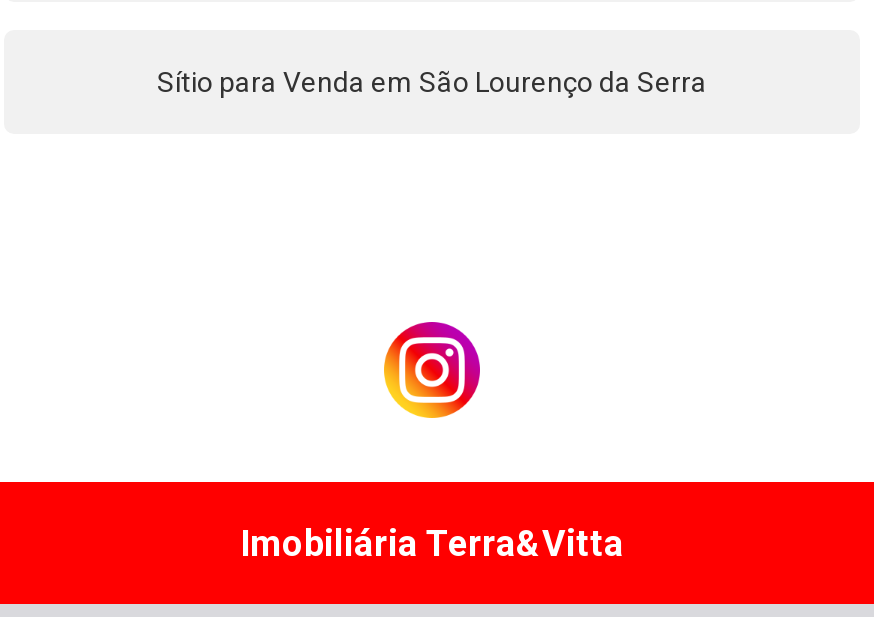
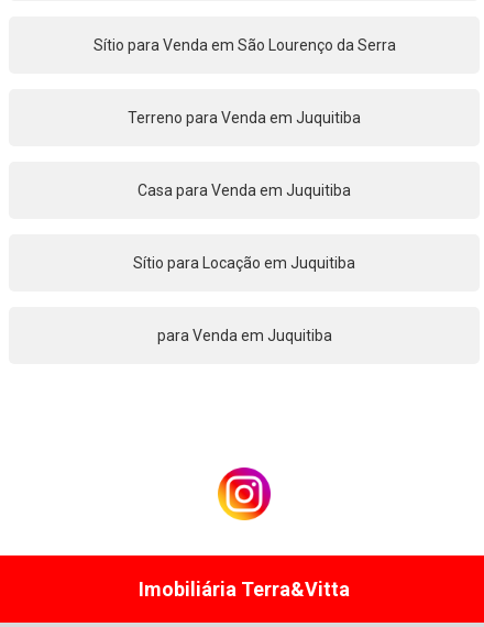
none -> [128,109,361,127] Terreno para Venda em Juquitiba
none -> [133,254,355,272] Sítio para Locação em Juquitiba
none -> [137,182,351,199] Casa para Venda em Juquitiba
none -> [157,327,332,344] para Venda em Juquitiba

